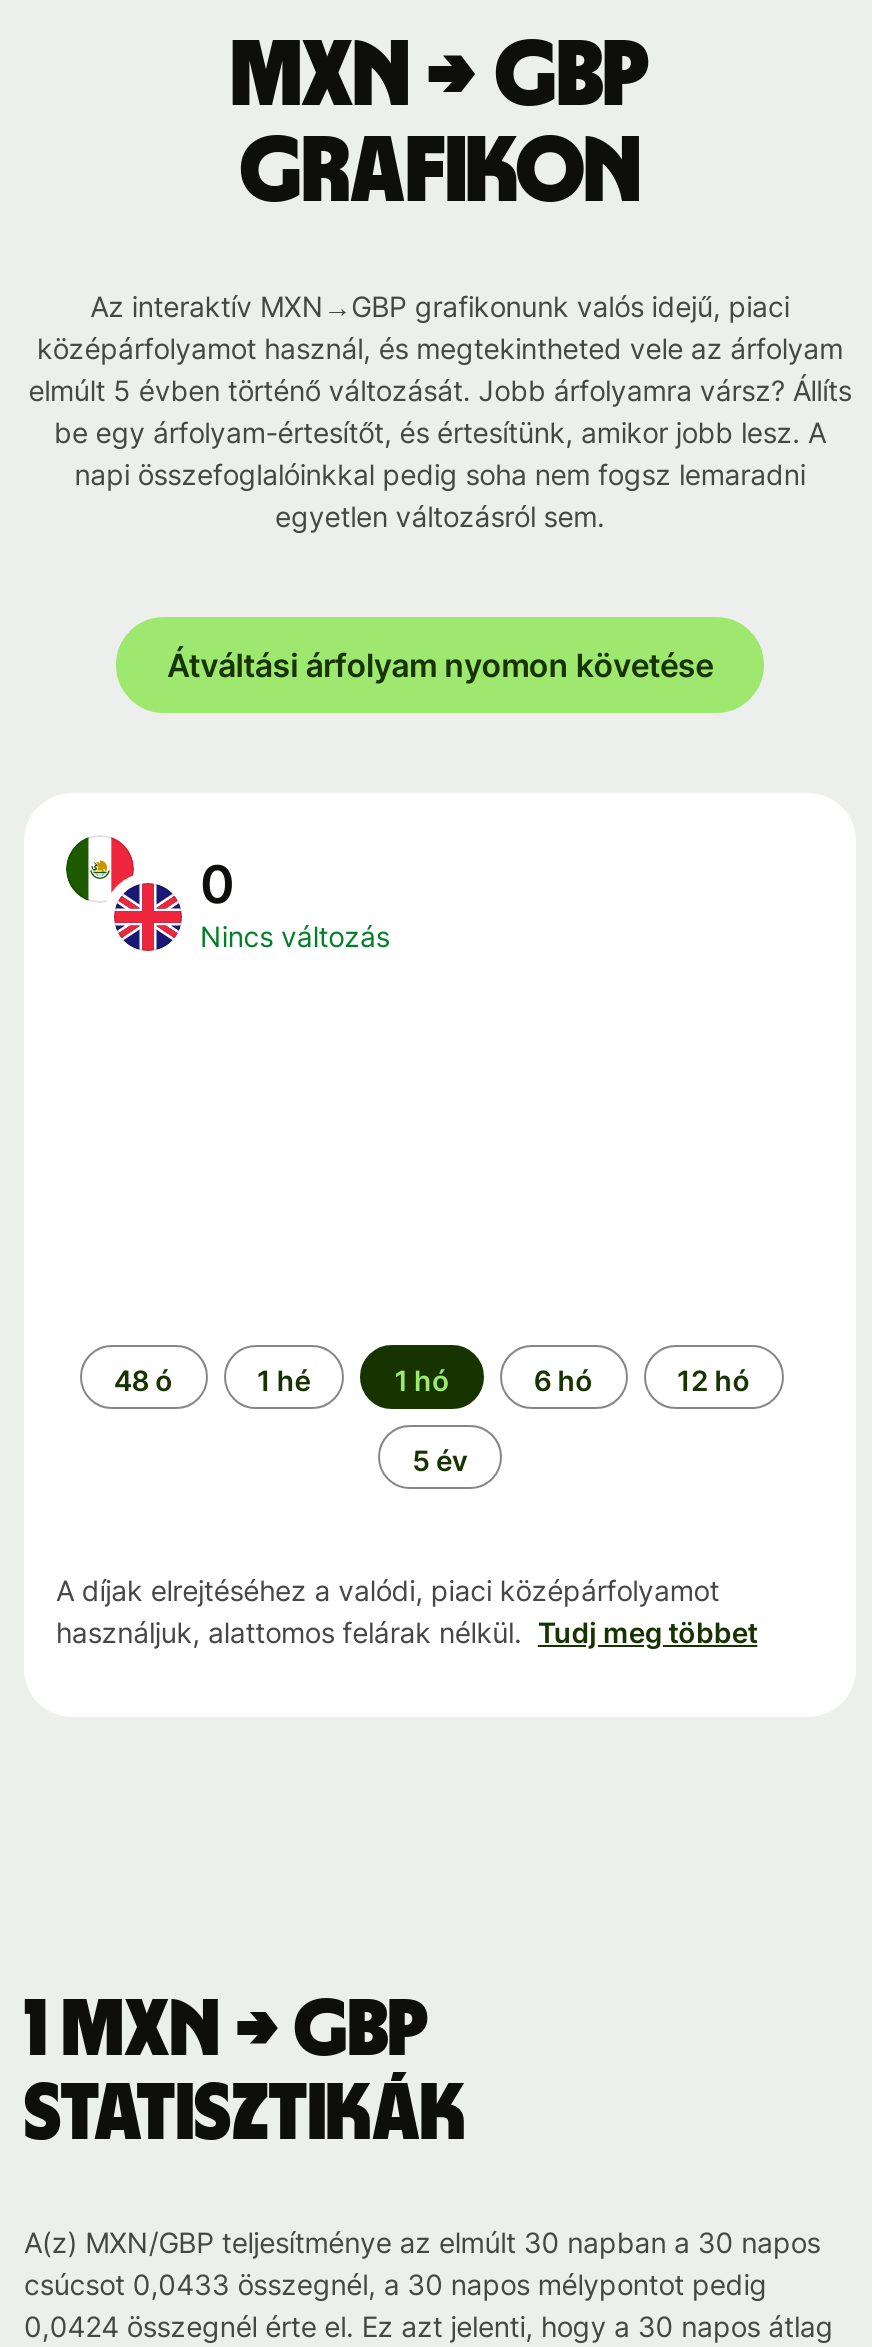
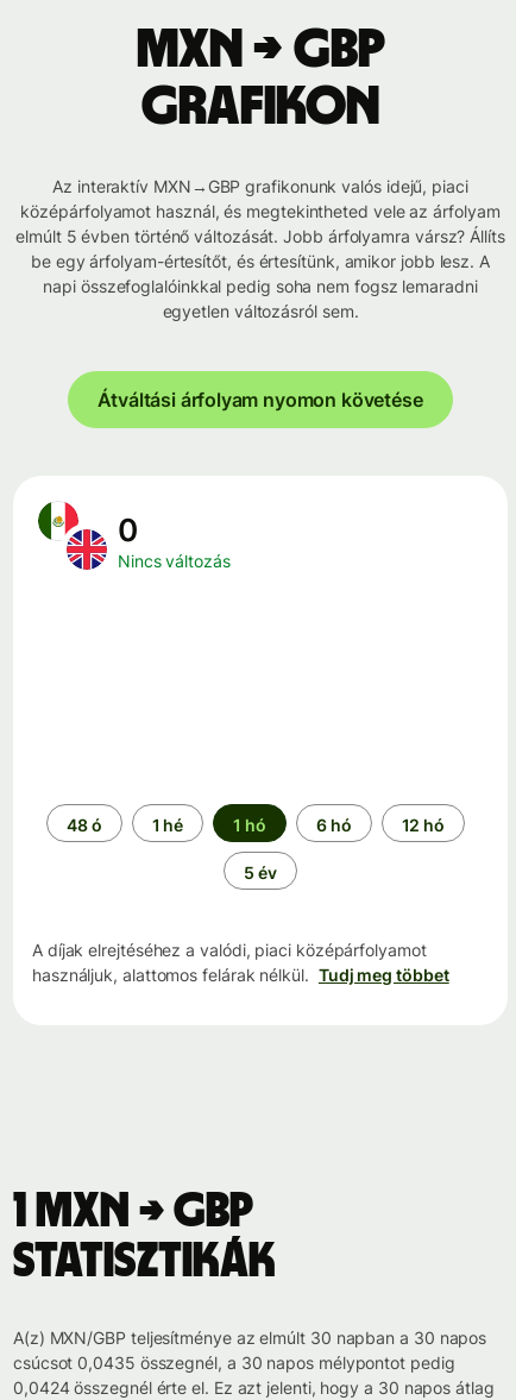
[24,2267,767,2301] csúcsot 0,0433 összegnél, a 30 napos mélypontot pedig -> [13,1353,455,1373] csúcsot 0,0435 összegnél, a 30 napos mélypontot pedig

